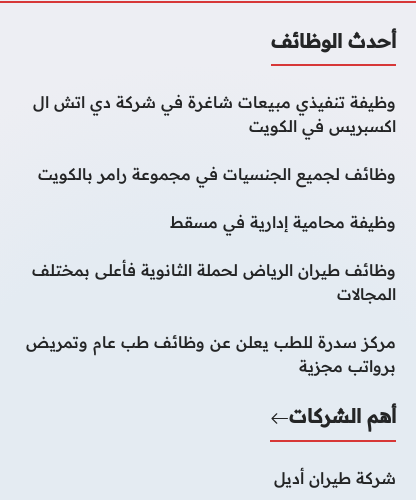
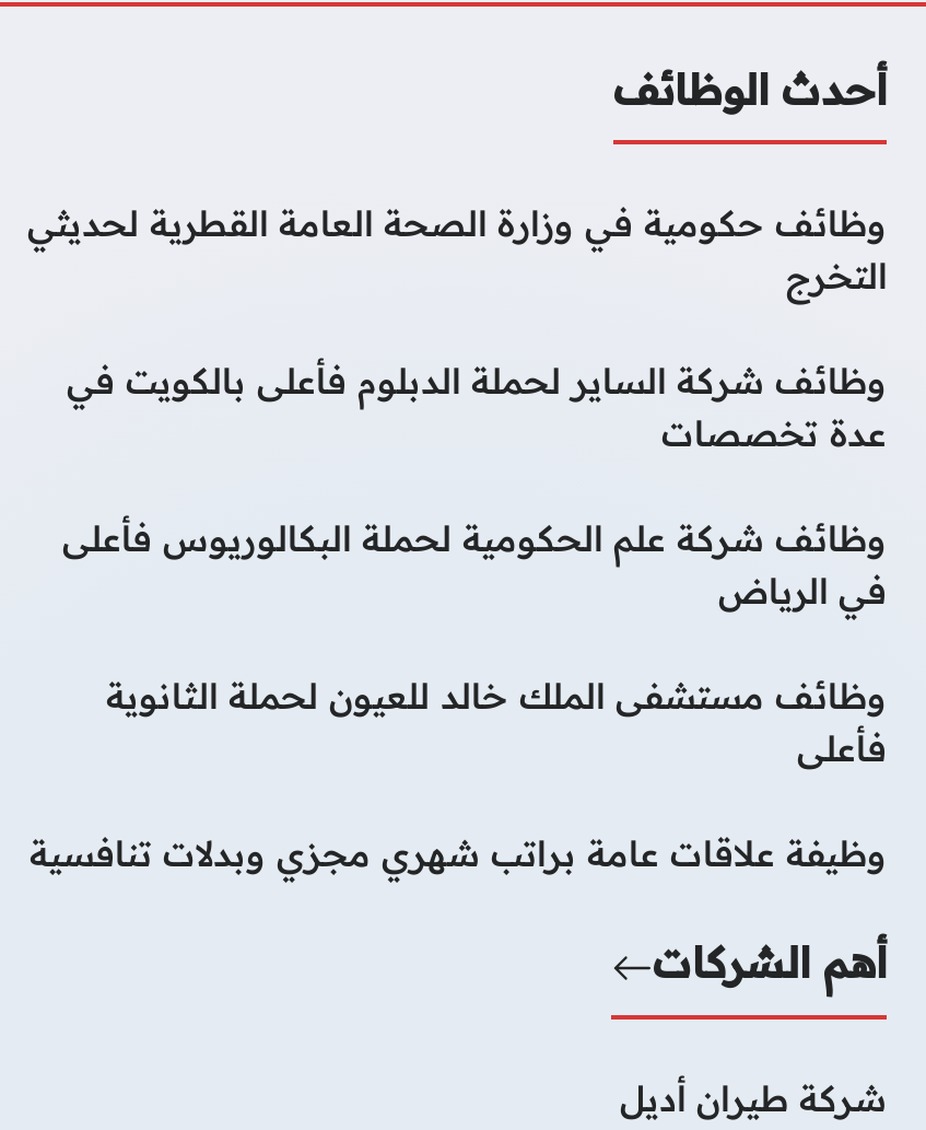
[33,92,396,136] وظيفة تنفيذي مبيعات شاغرة في شركة دي اتش ال | اكسبريس في الكويت -> [27,202,887,298] وظائف حكومية في وزارة الصحة العامة القطرية لحديثي | التخرج
[38,164,396,184] وظائف لجميع الجنسيات في مجموعة رامر بالكويت -> [67,359,887,456] وظائف شركة الساير لحملة الدبلوم فأعلى بالكويت في | عدة تخصصات
[170,212,396,232] وظيفة محامية إدارية في مسقط -> [62,517,887,613] وظائف شركة علم الحكومية لحملة البكالوريوس فأعلى | في الرياض
[32,260,396,304] وظائف طيران الرياض لحملة الثانوية فأعلى بمختلف | المجالات -> [106,674,887,771] وظائف مستشفى الملك خالد للعيون لحملة الثانوية | فأعلى
[26,332,396,376] مركز سدرة للطب يعلن عن وظائف طب عام وتمريض | برواتب مجزية -> [30,832,887,876] وظيفة علاقات عامة براتب شهري مجزي وبدلات تنافسية

